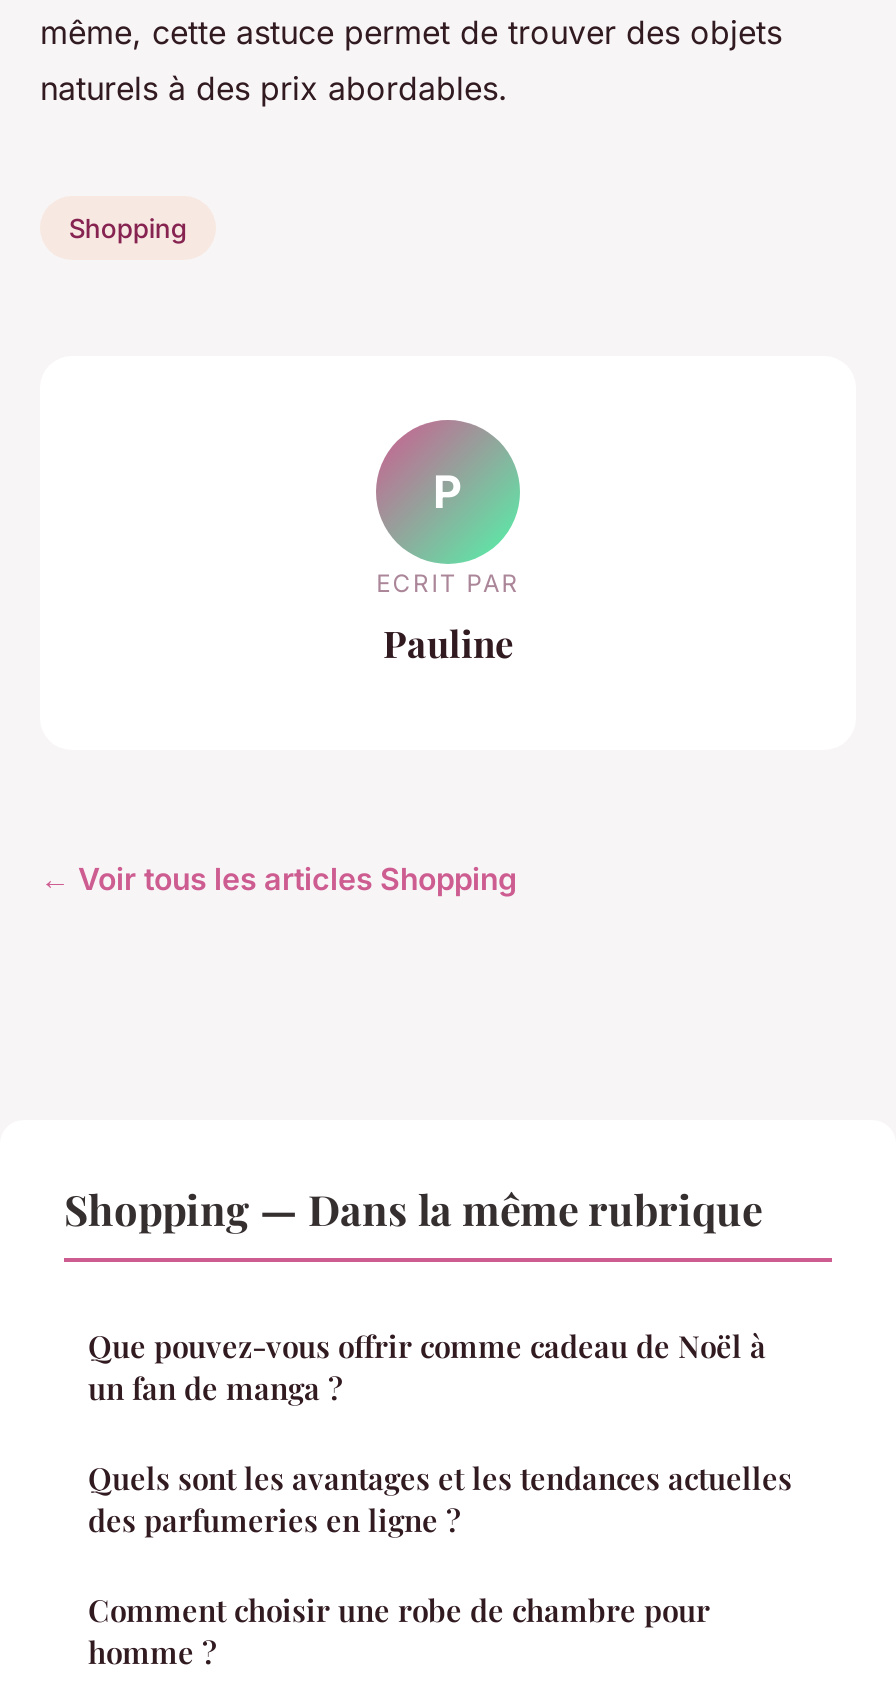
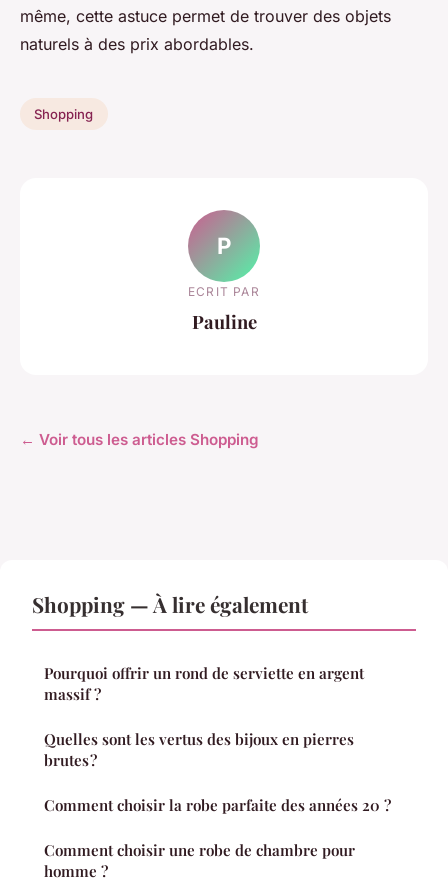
[64,1180,792,1540] Shopping — Dans la même rubrique | Que pouvez-vous offrir comme cadeau de Noël à | un fan de manga ? | Quels sont les avantages et les tendances actuelles | des parfumeries en ligne ? -> [32,590,391,815] Shopping — À lire également | Pourquoi offrir un rond de serviette en argent | massif ? | Quelles sont les vertus des bijoux en pierres | brutes ? | Comment choisir la robe parfaite des années 20 ?

